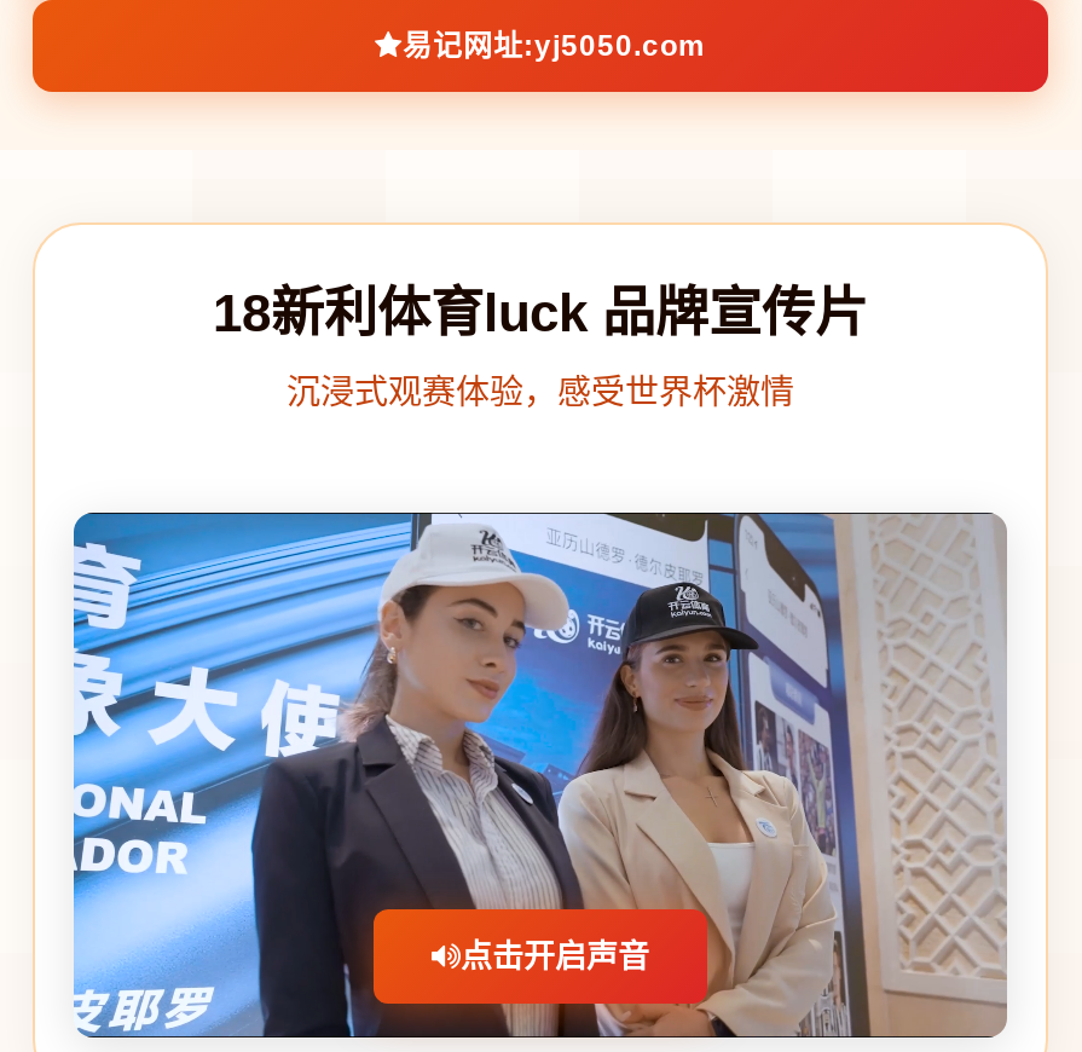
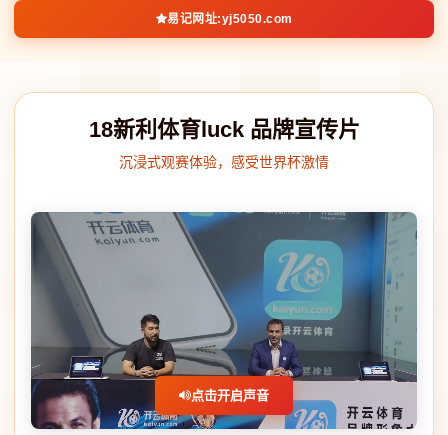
[71,510,1007,1040] [image] -> [30,212,417,430] [image]

